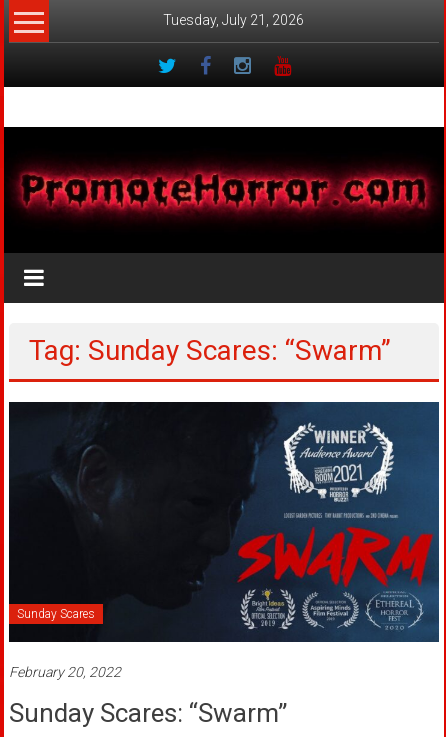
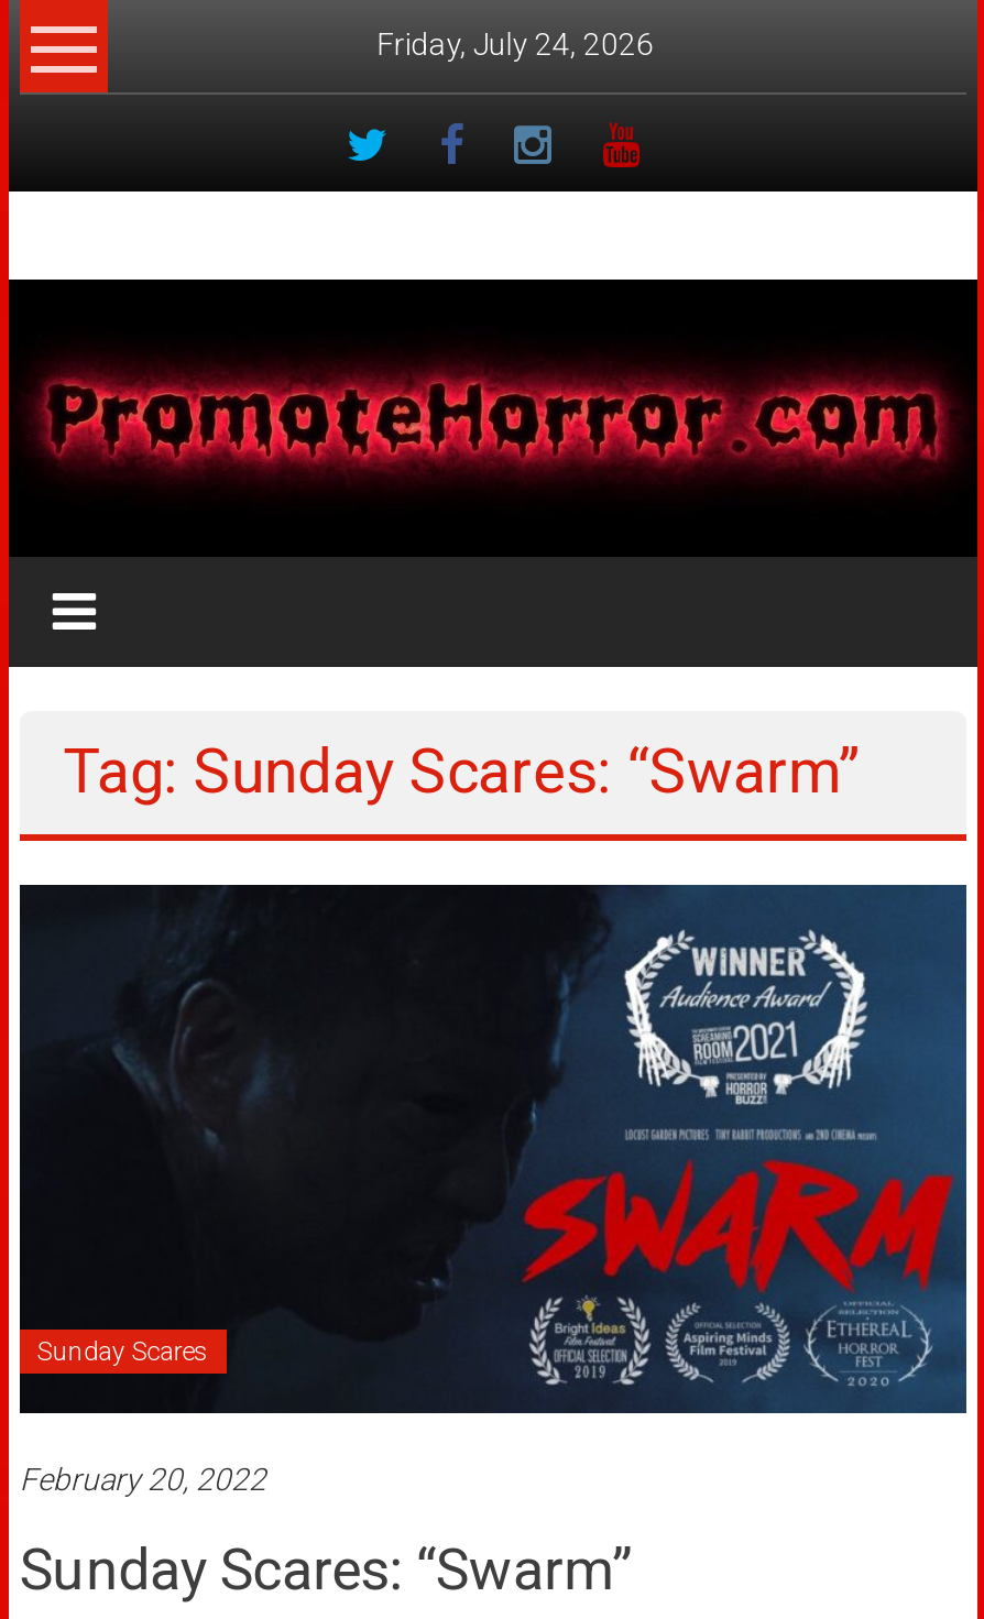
[163,12,304,28] Tuesday, July 21, 2026 -> [376,26,654,62] Friday, July 24, 2026

